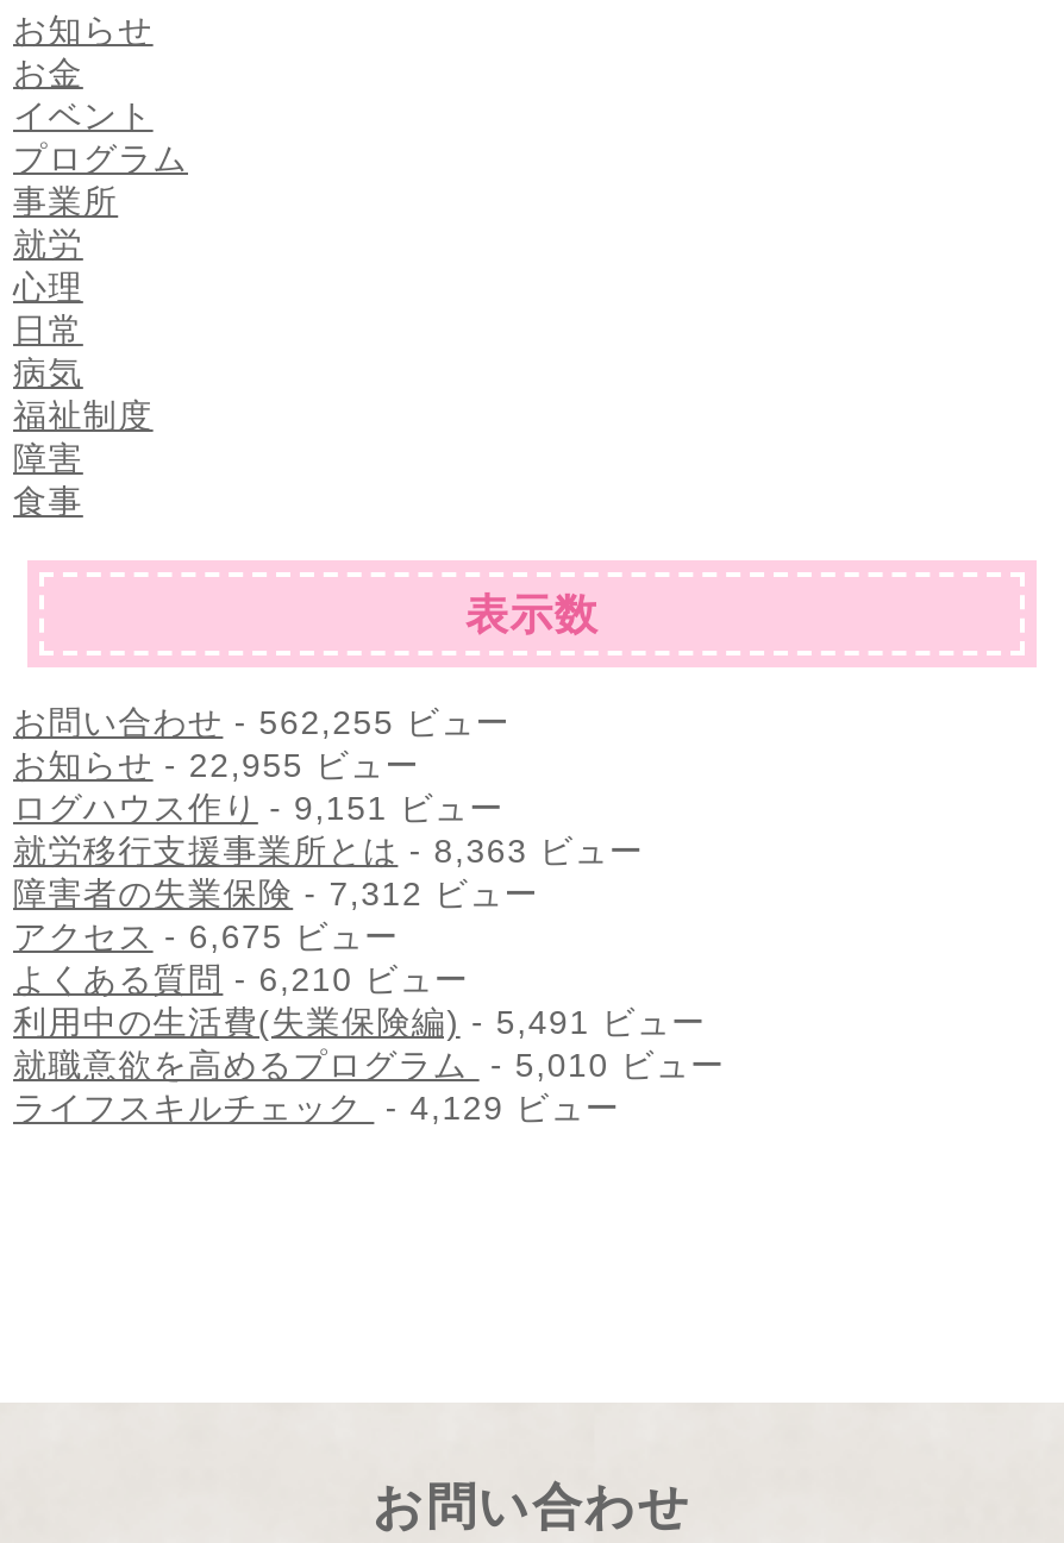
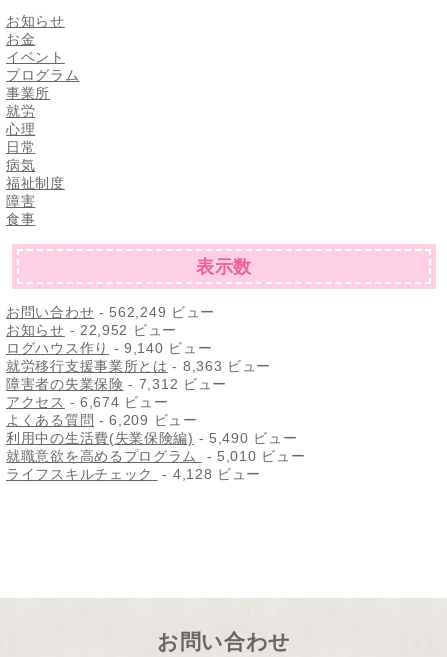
[13,704,511,742] お問い合わせ- 562,255 ビュー -> [6,304,215,320] お問い合わせ- 562,249 ビュー
[13,747,420,785] お知らせ- 22,955 ビュー -> [6,322,177,338] お知らせ- 22,952 ビュー
[13,790,504,828] ログハウス作り- 9,151 ビュー -> [6,340,212,356] ログハウス作り- 9,140 ビュー
[13,918,399,956] アクセス- 6,675 ビュー -> [6,394,168,410] アクセス- 6,674 ビュー
[13,961,469,999] よくある質問- 6,210 ビュー -> [6,412,198,428] よくある質問- 6,209 ビュー
[13,1004,706,1042] 利用中の生活費(失業保険編) - 5,491 ビュー -> [6,430,297,446] 利用中の生活費(失業保険編) - 5,490 ビュー
[13,1089,620,1128] ライフスキルチェック- 4,129 ビュー -> [6,466,261,482] ライフスキルチェック- 4,128 ビュー

